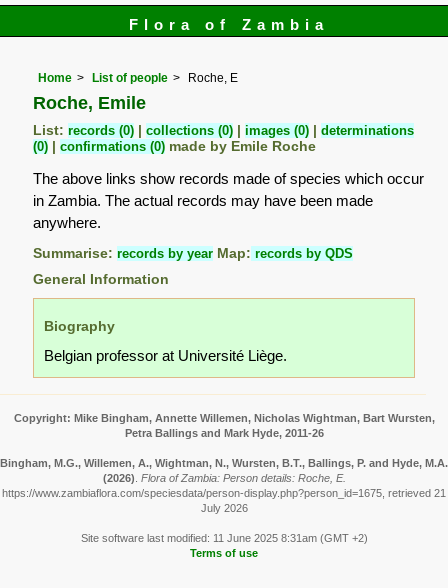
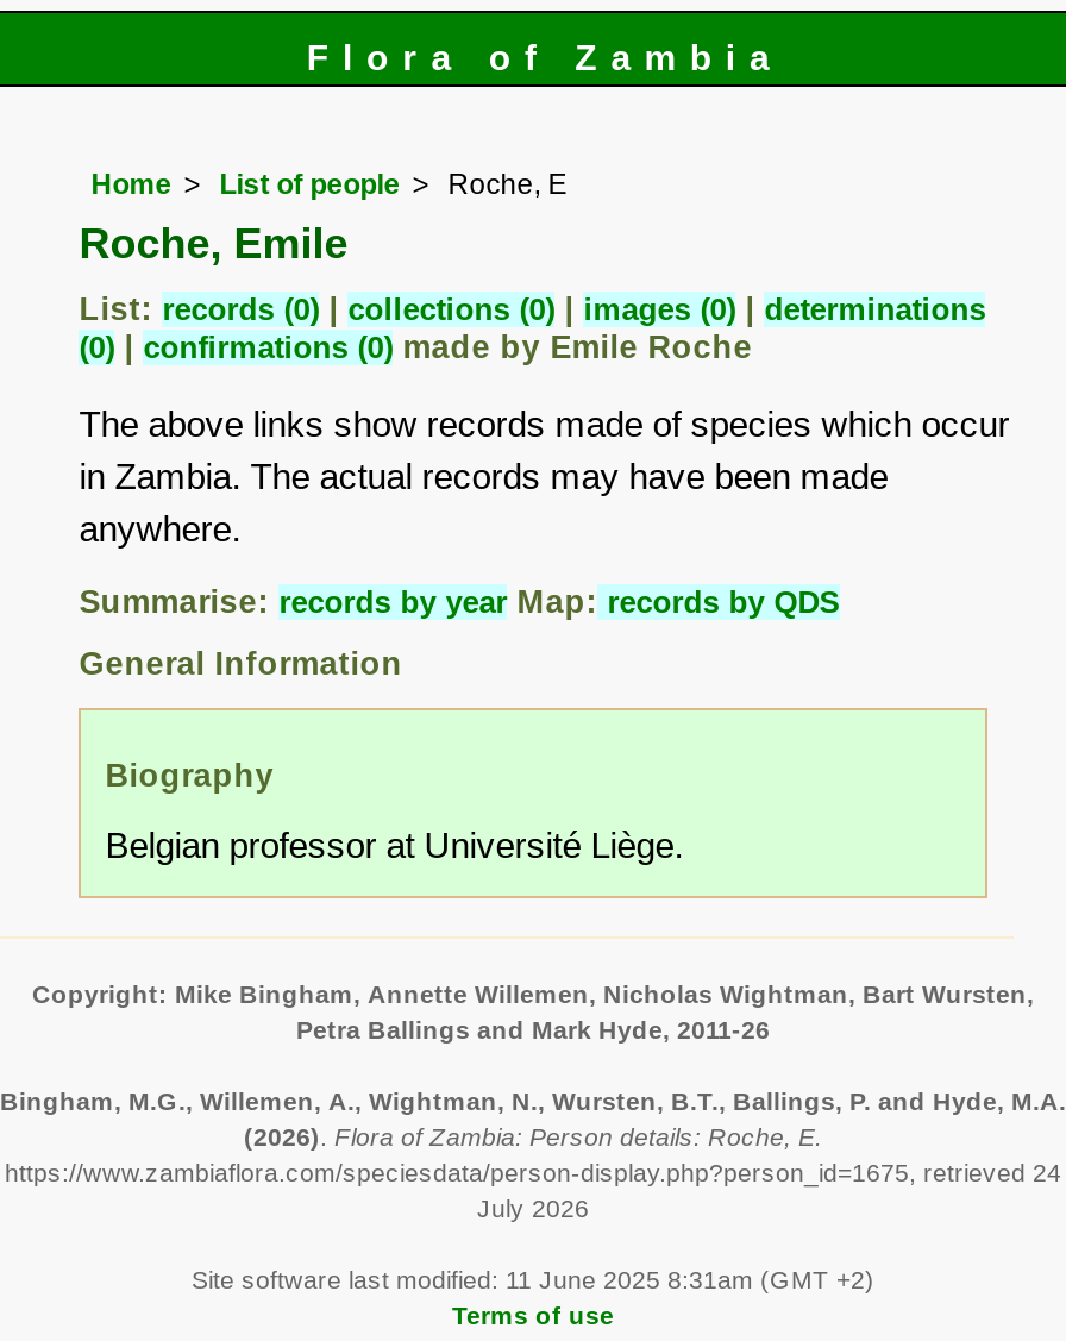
[2,487,446,499] https://www.zambiaflora.com/speciesdata/person-display.php?person_id=1675, retrieved 21 -> [5,1159,1061,1188] https://www.zambiaflora.com/speciesdata/person-display.php?person_id=1675, retrieved 24

